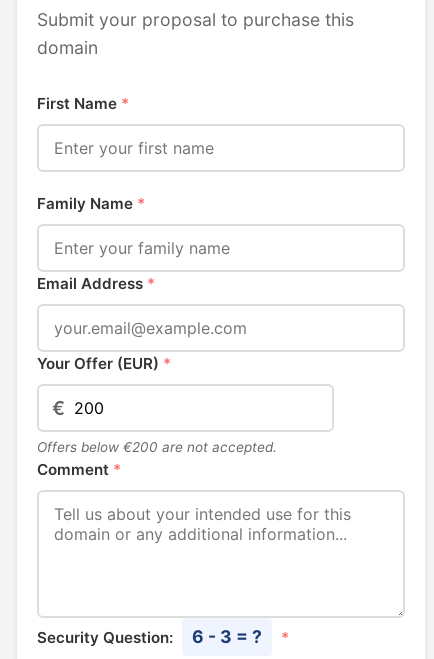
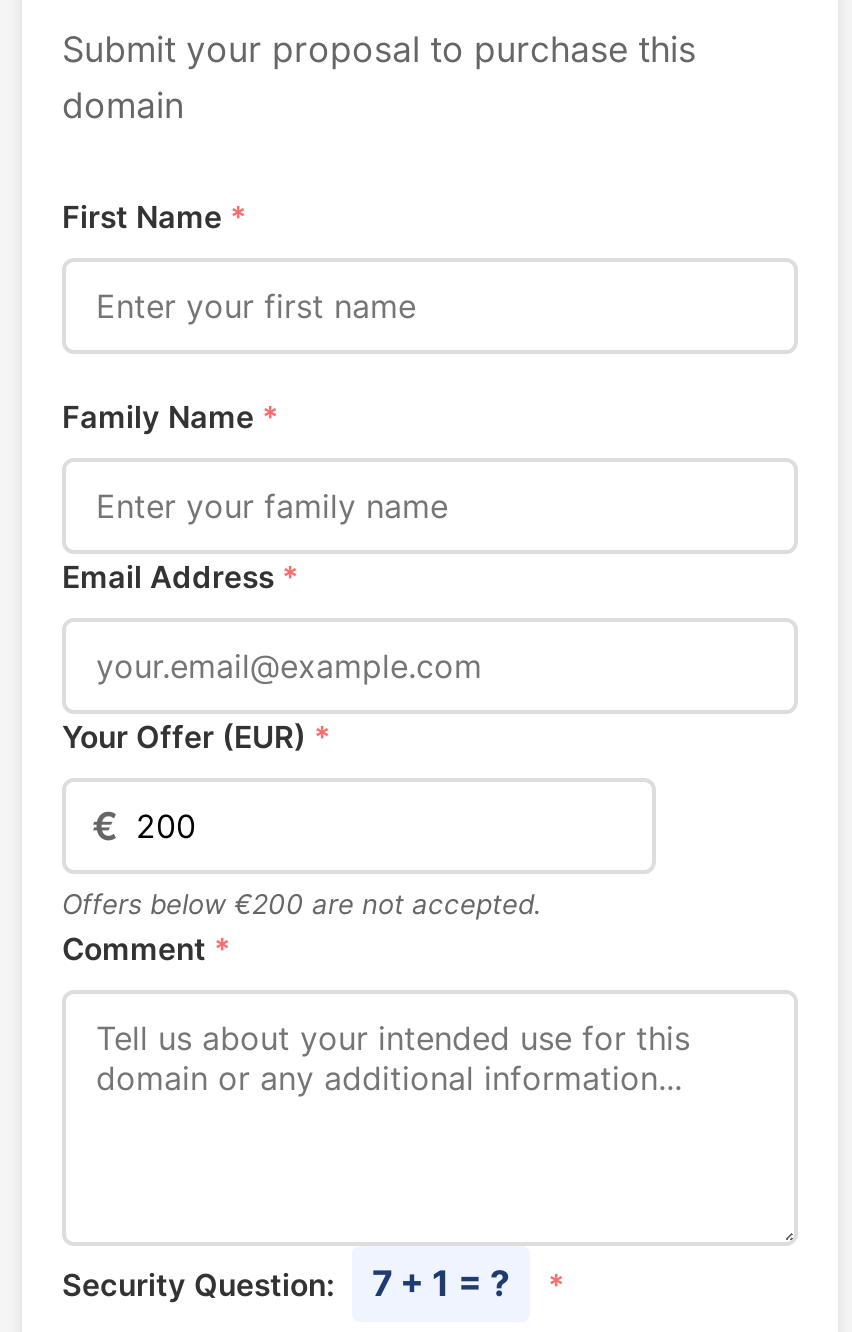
[192,626,262,647] 6 - 3 = ? -> [372,1262,510,1304] 7 + 1 = ?

